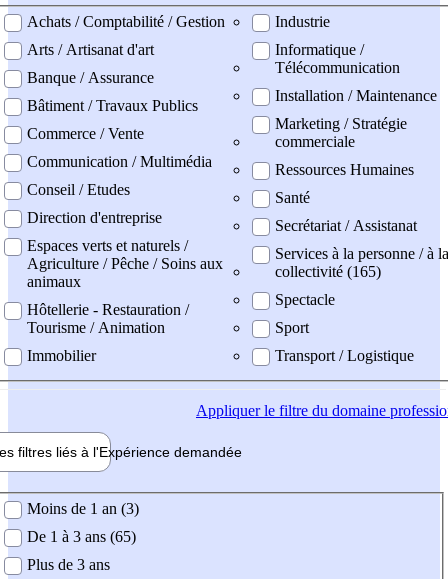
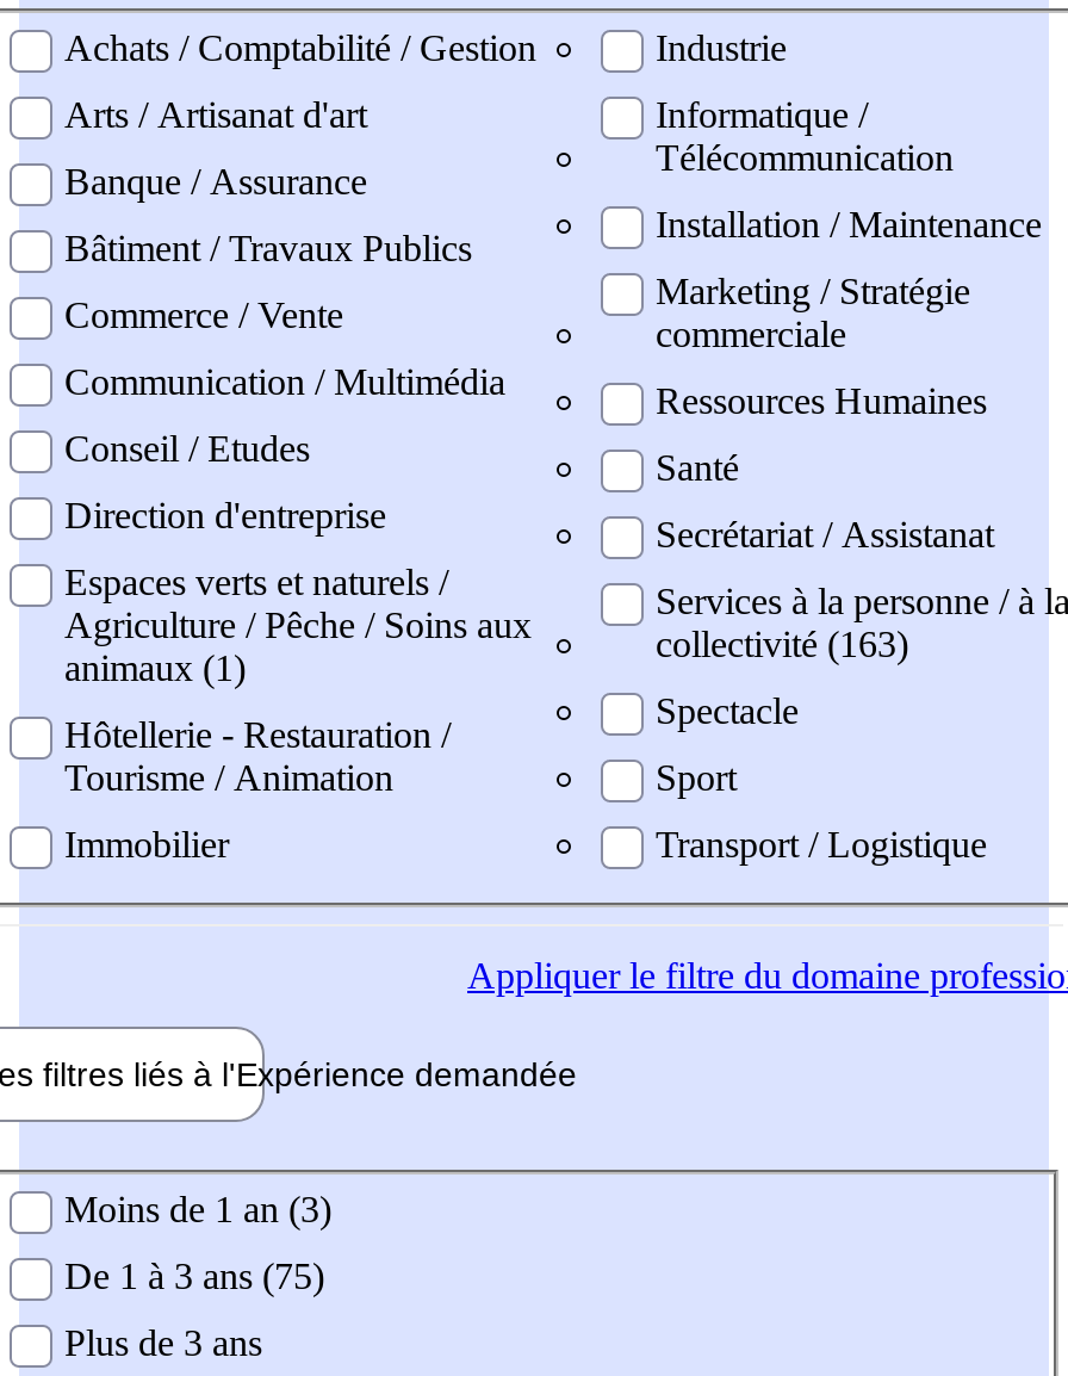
[275,263,381,280] collectivité (165) -> [656,623,908,663] collectivité (163)
[27,273,81,290] animaux -> [64,647,246,687] animaux (1)
[27,528,136,545] De 1 à 3 ans (65) -> [64,1255,324,1295] De 1 à 3 ans (75)

